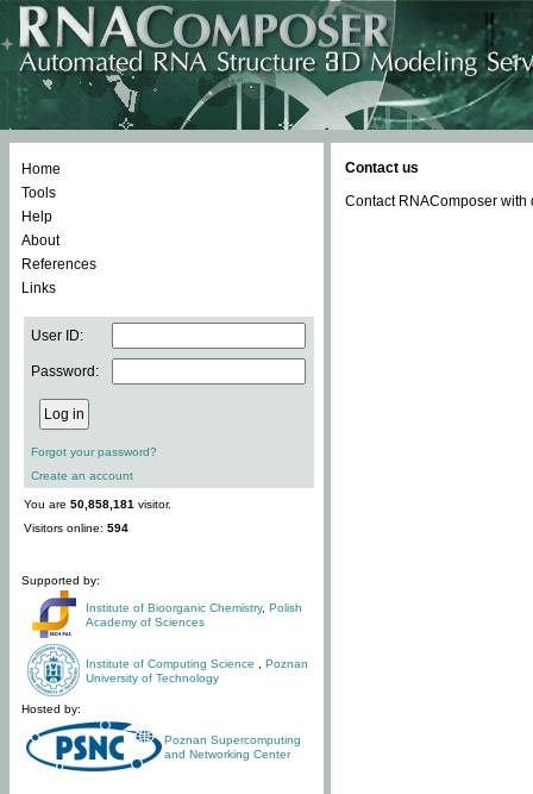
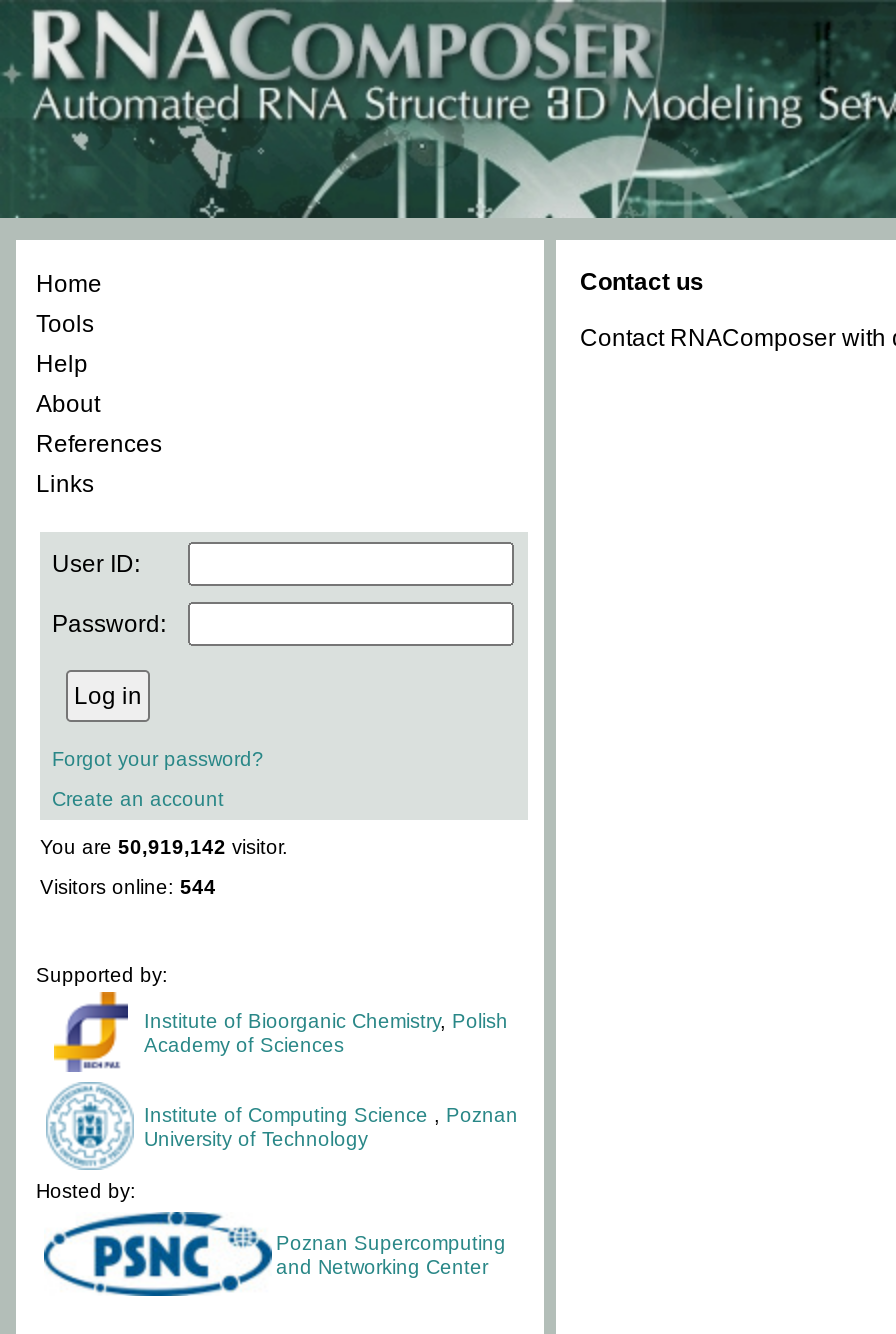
[24,498,171,511] You are 50,858,181 visitor. -> [40,836,288,858] You are 50,919,142 visitor.
[24,521,128,534] Visitors online: 594 -> [40,876,216,898] Visitors online: 544

